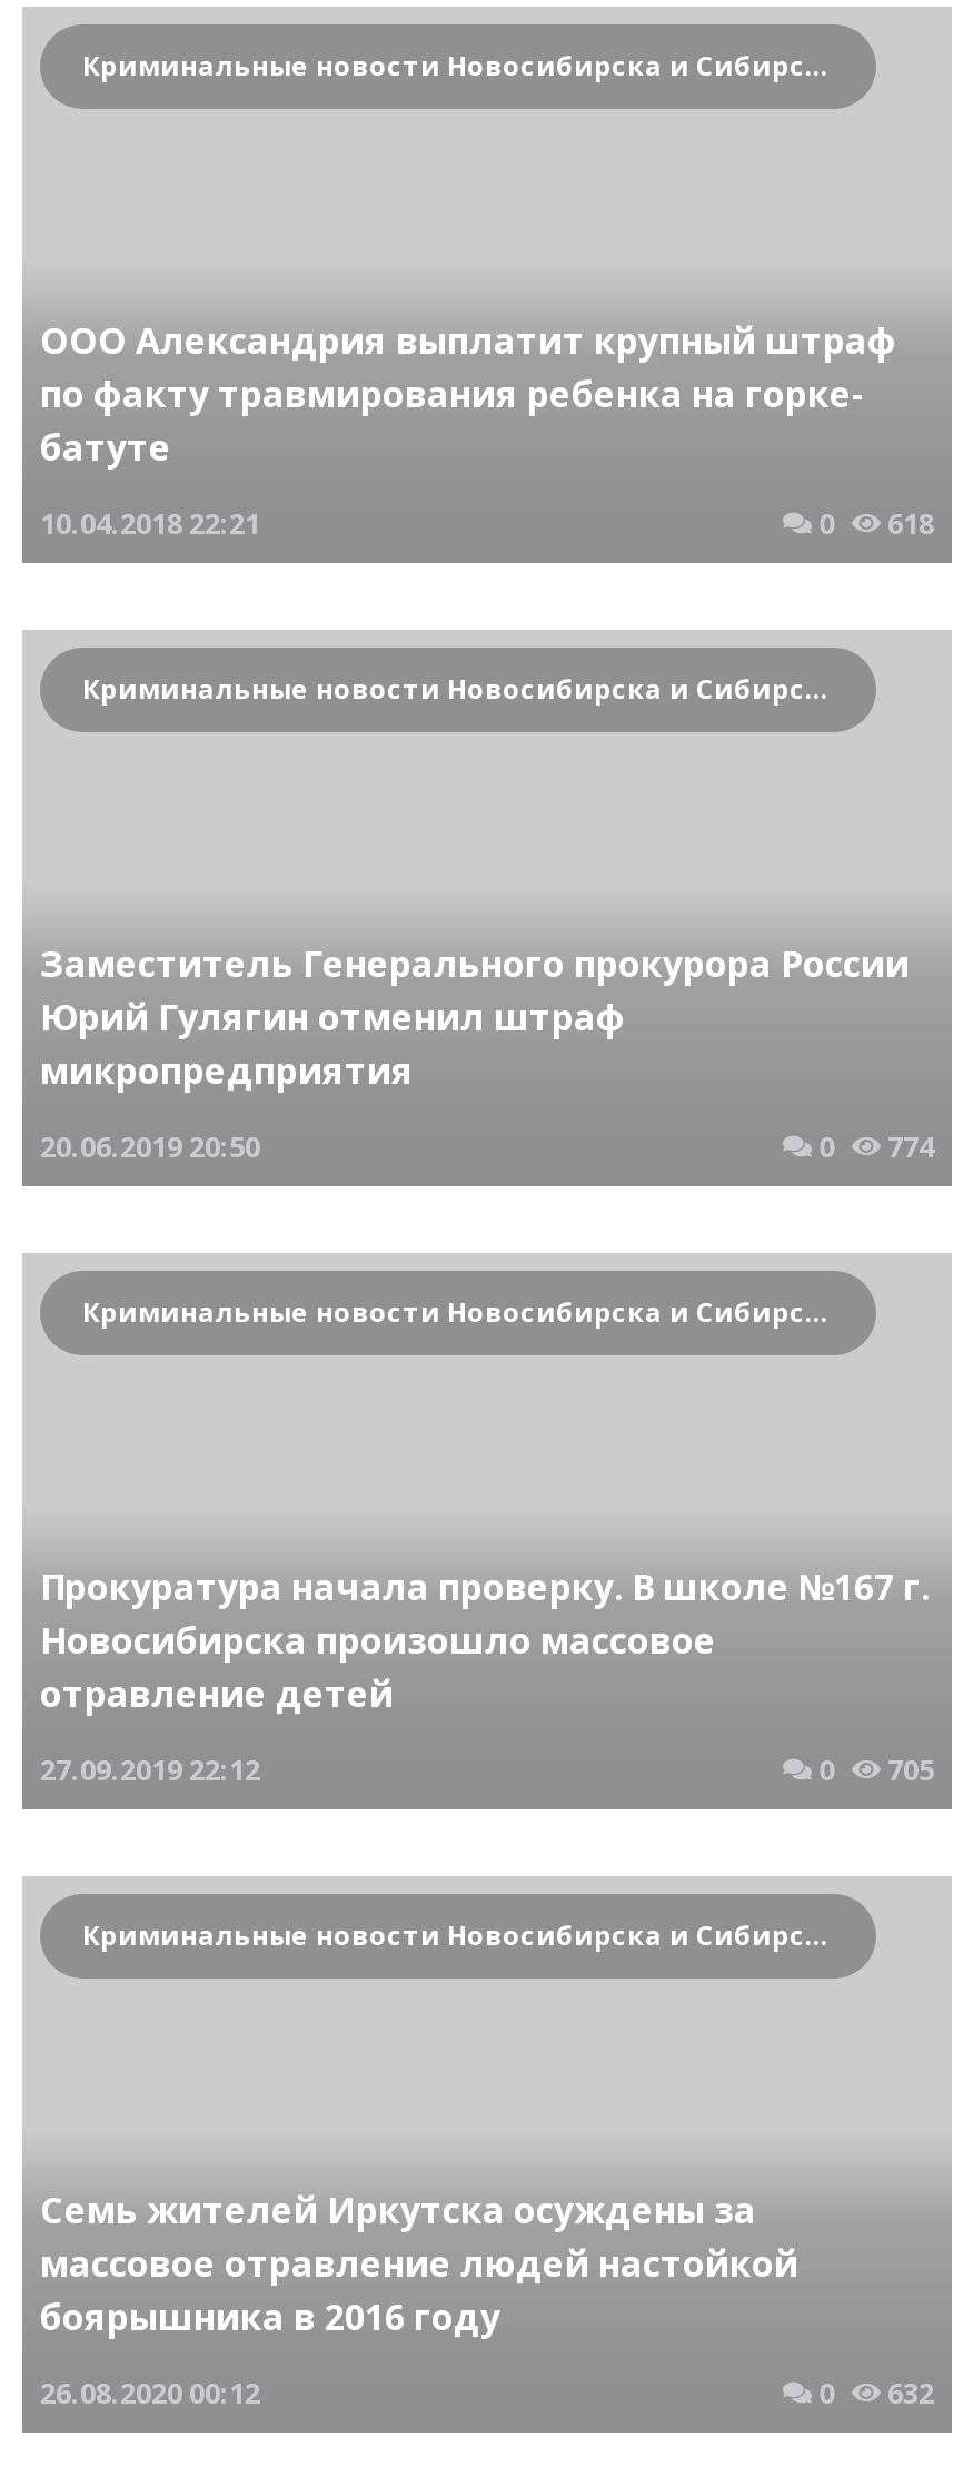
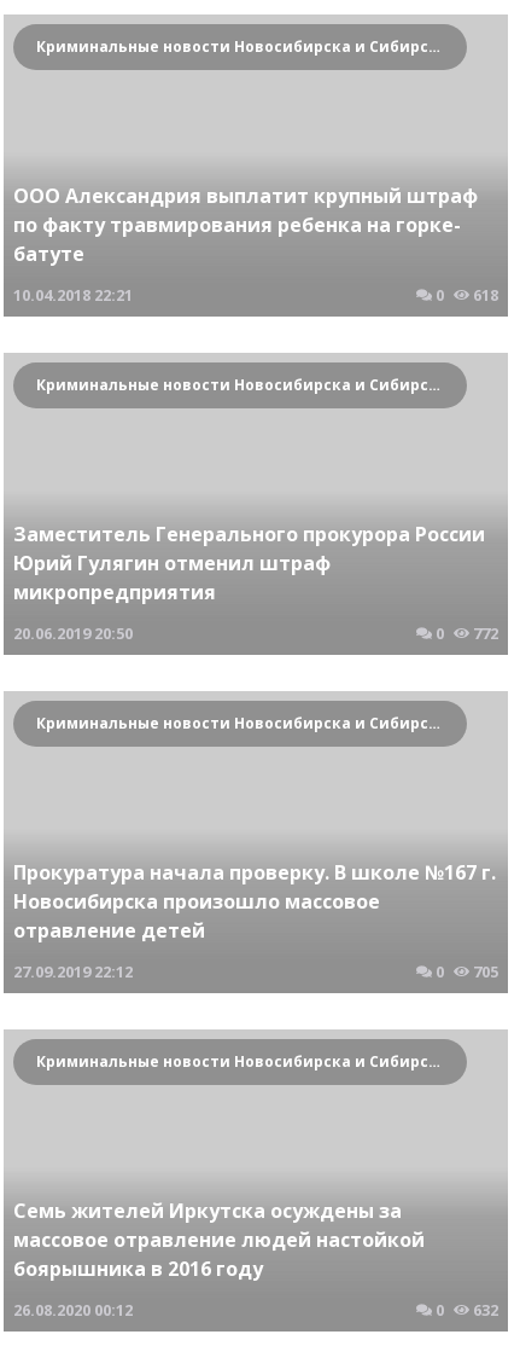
[812,1125,934,1166] 0 774 -> [432,622,498,644] 0 772

